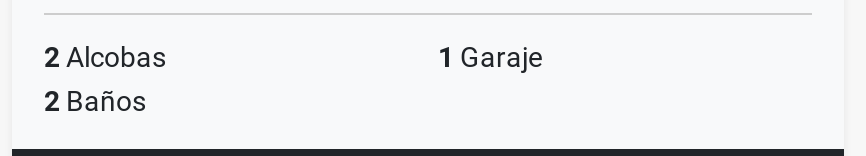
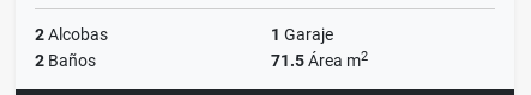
none -> [271,49,368,70] 71.5 Área m2

